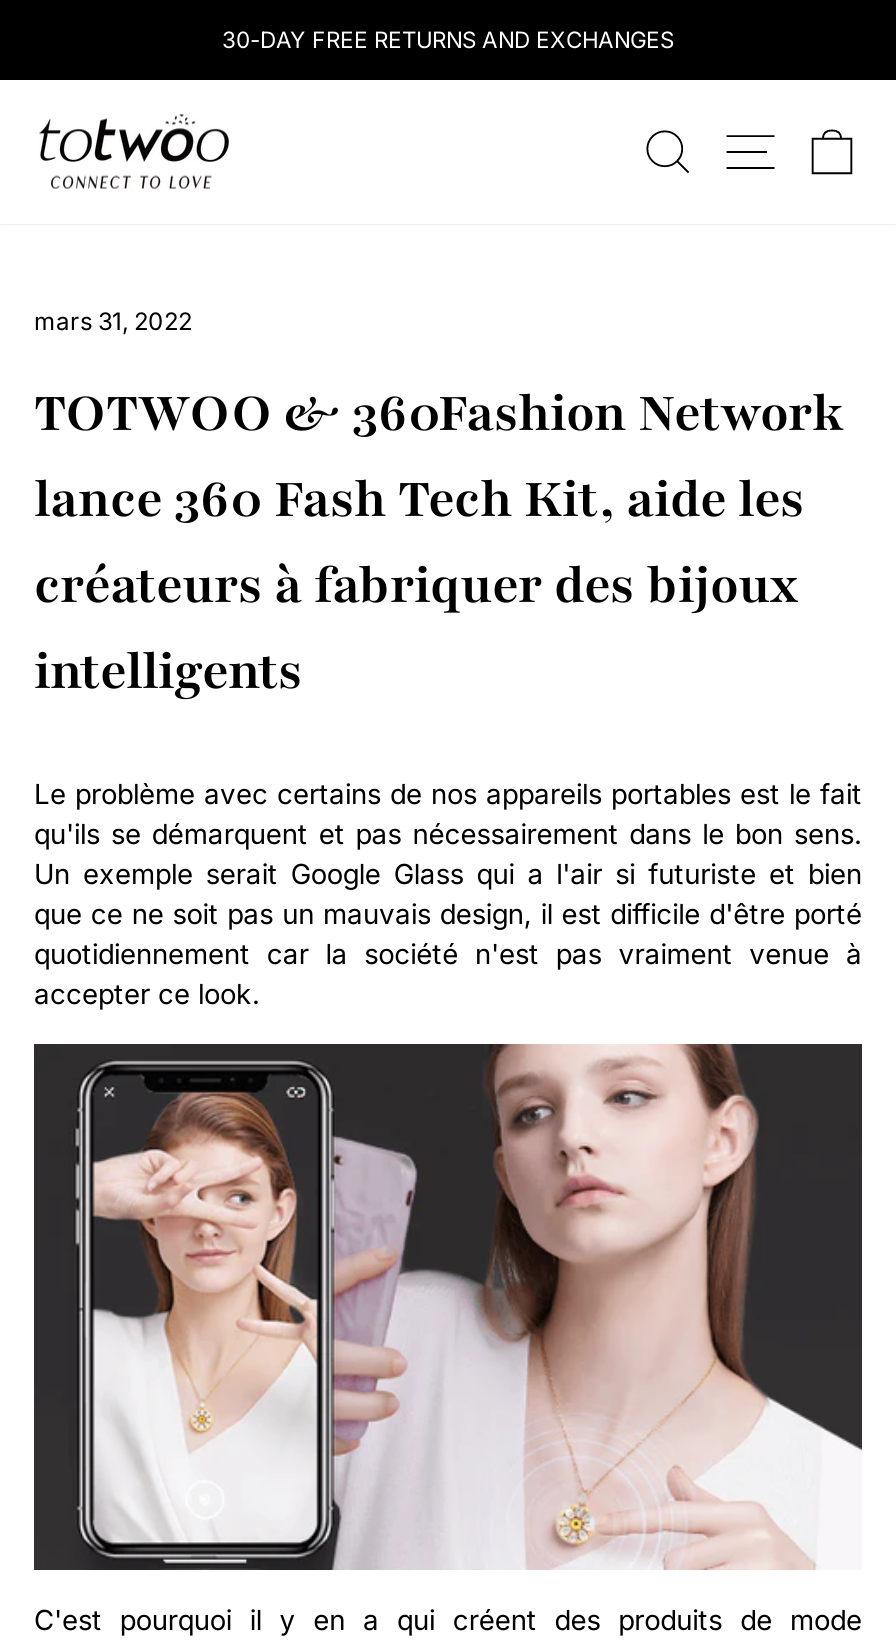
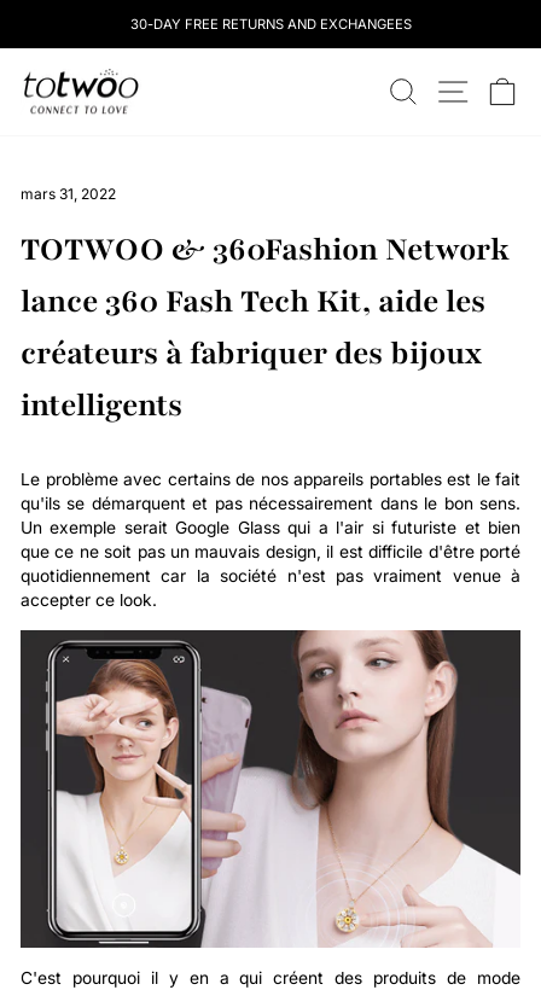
[222,26,674,54] 30-DAY FREE RETURNS AND EXCHANGES -> [130,16,411,33] 30-DAY FREE RETURNS AND EXCHANGEES

